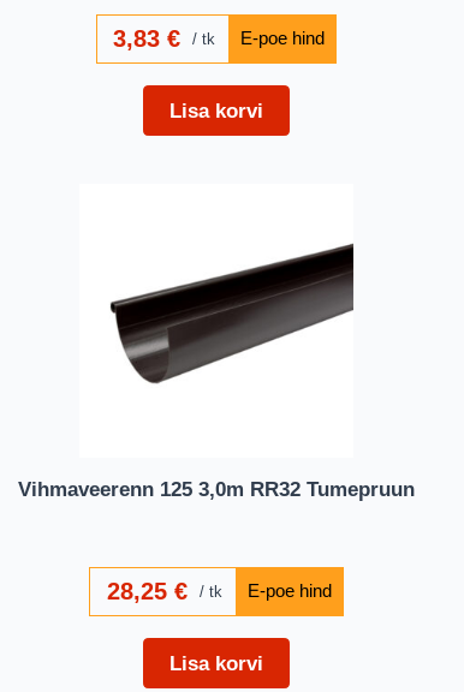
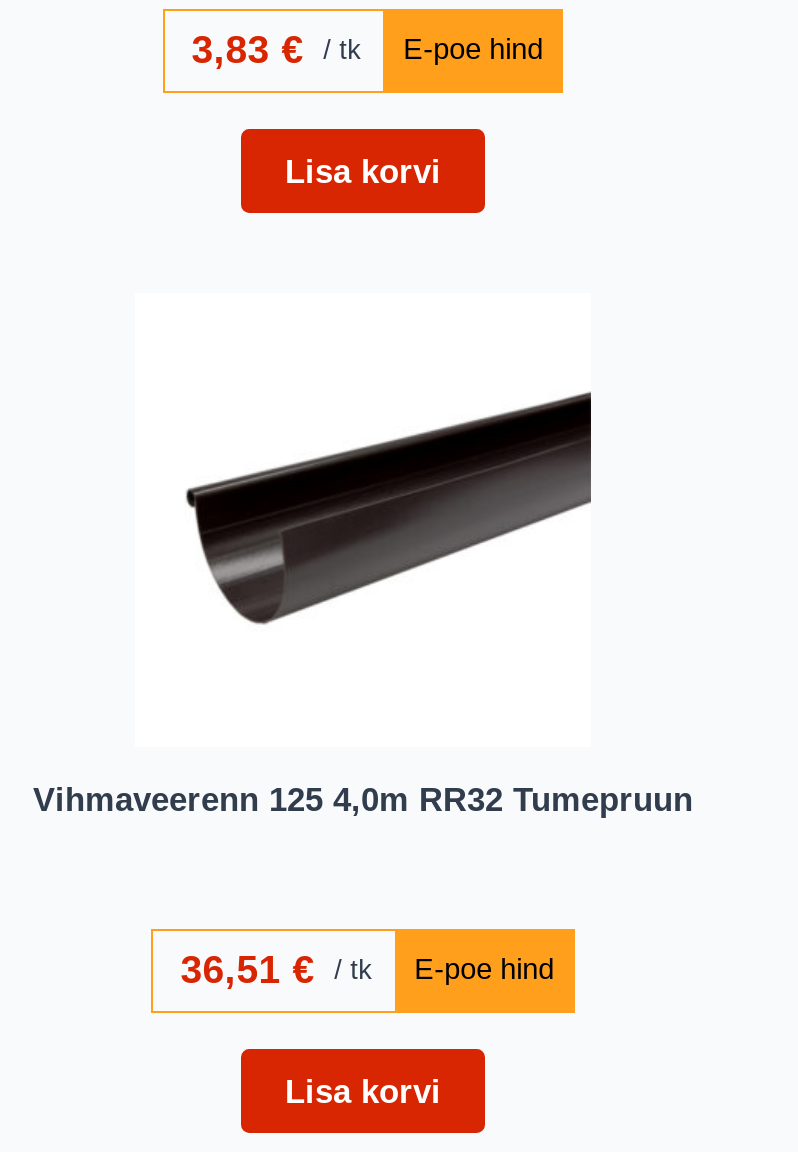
[18,478,415,500] Vihmaveerenn 125 3,0m RR32 Tumepruun -> [33,781,693,817] Vihmaveerenn 125 4,0m RR32 Tumepruun
[107,578,222,605] 28,25 € tk -> [180,947,372,991] 36,51 € tk

